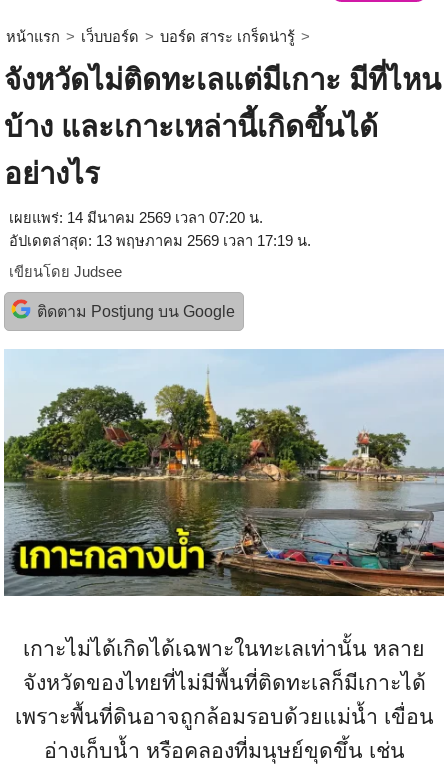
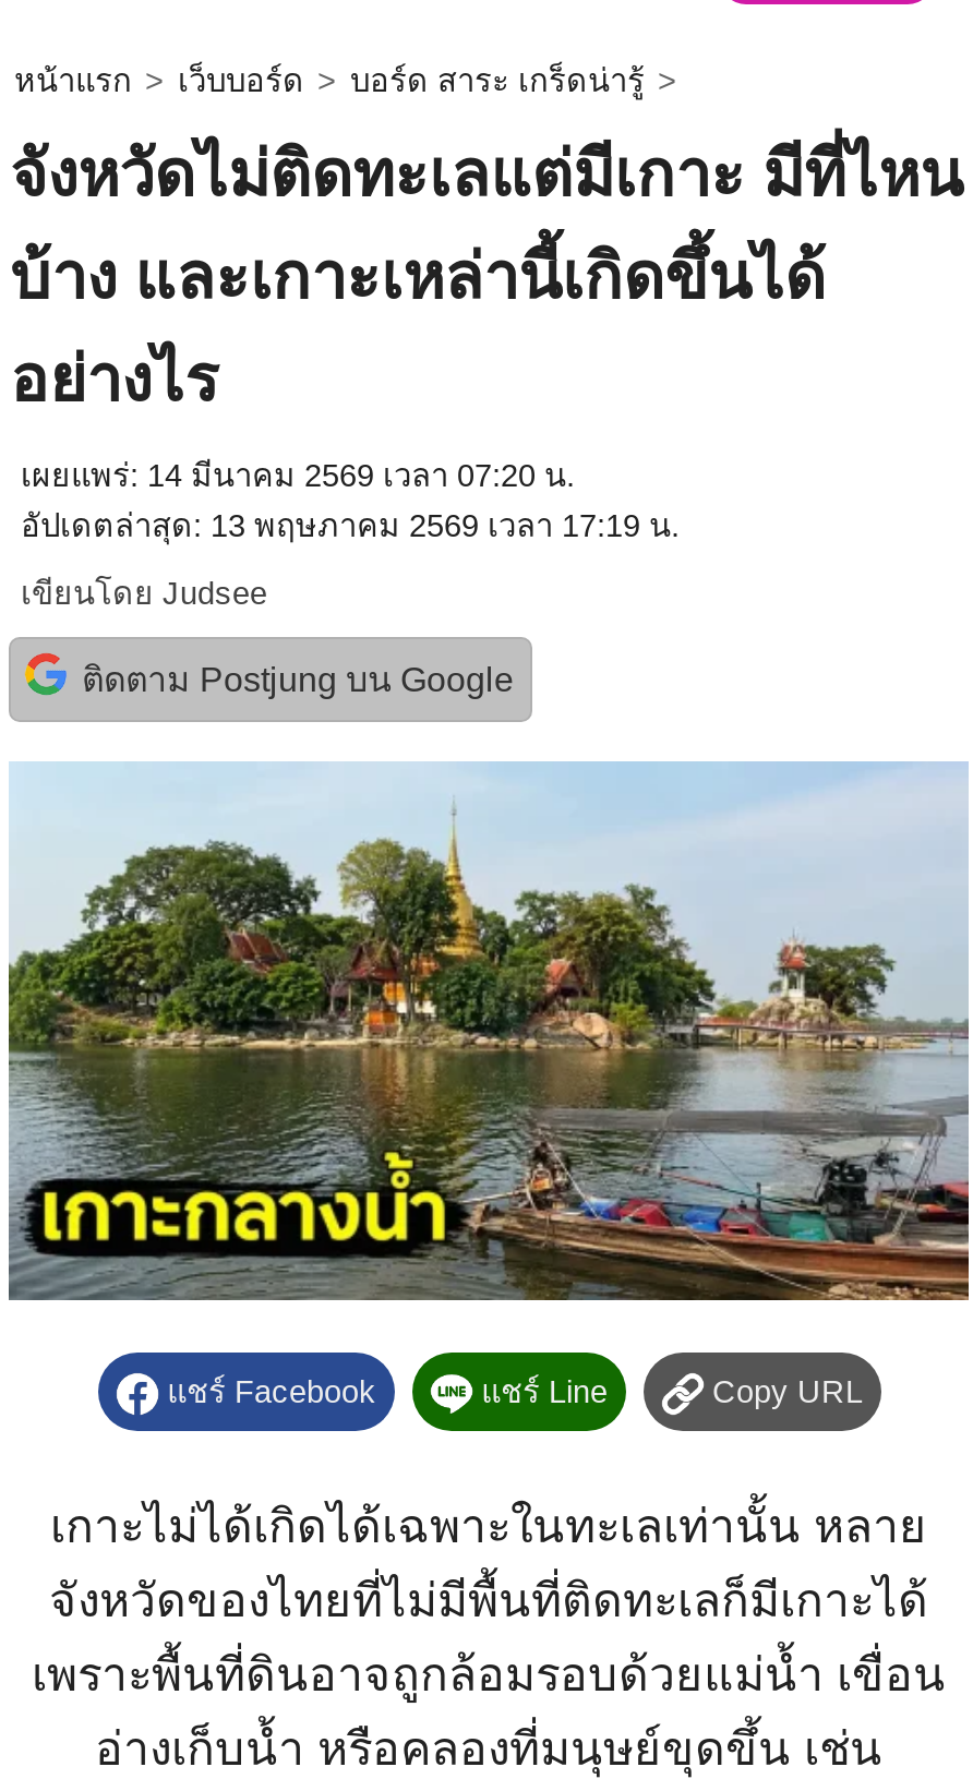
none -> [158,1374,863,1409] แชร์ Facebook | แชร์ Line | Copy URL

